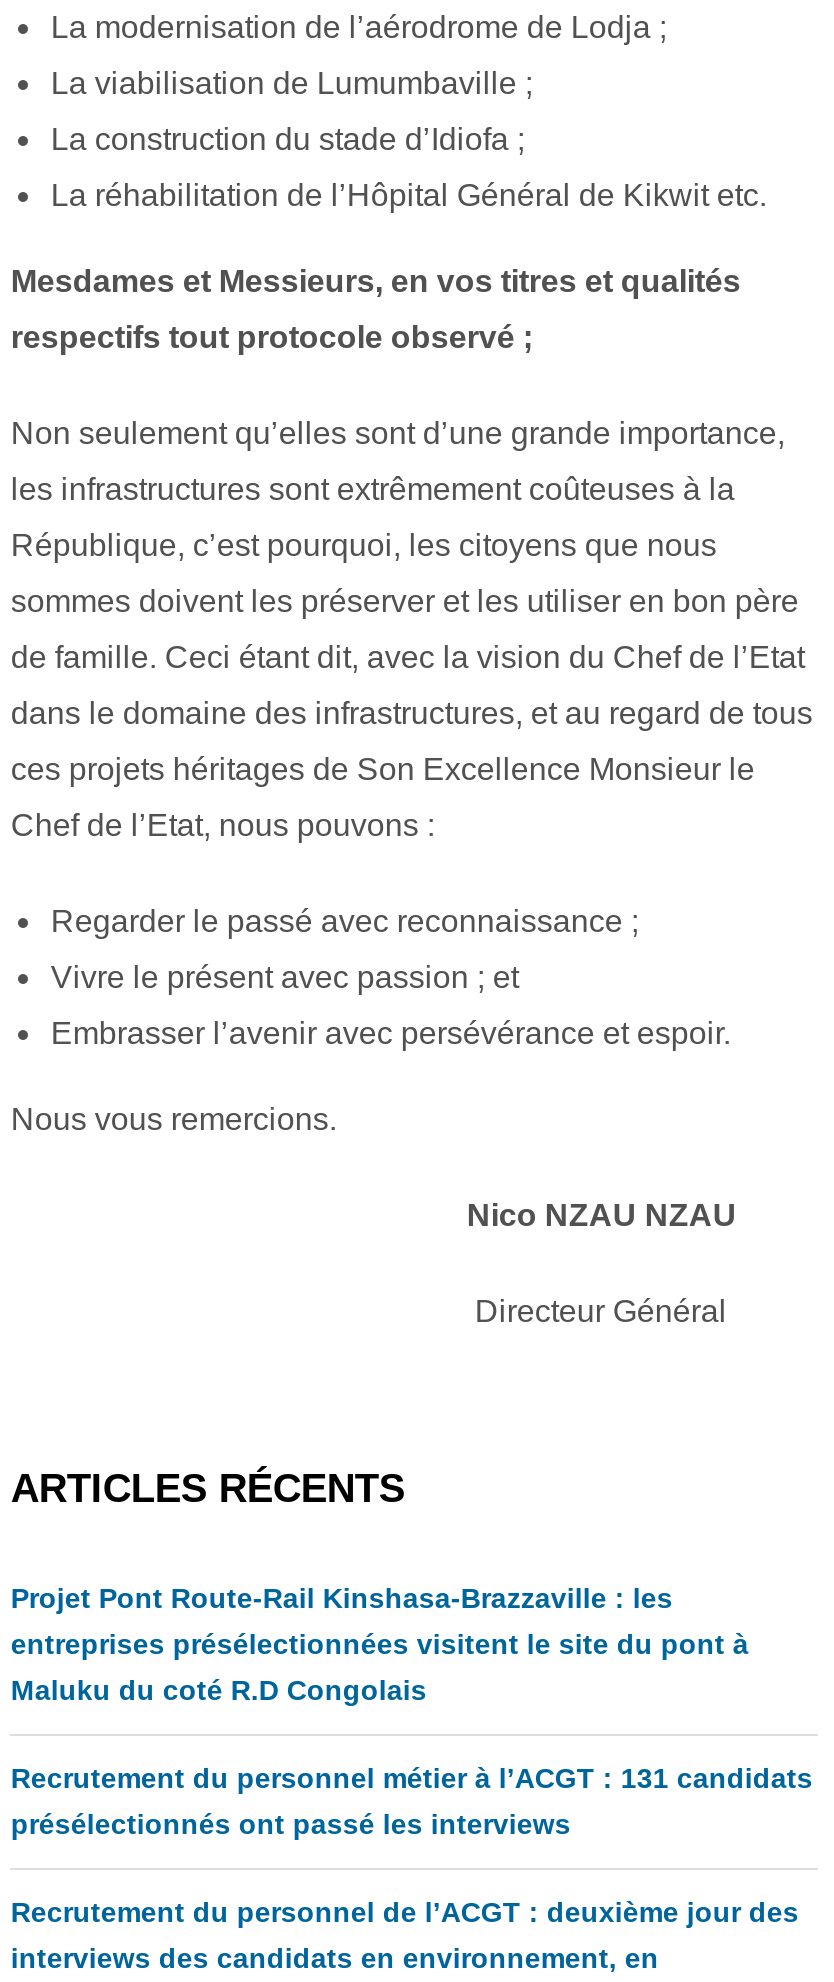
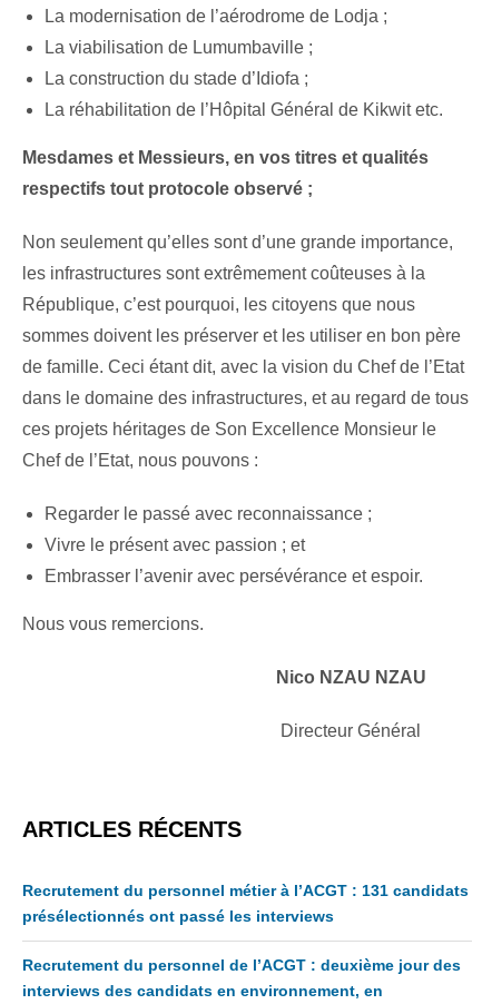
[11,1582,749,1706] Projet Pont Route-Rail Kinshasa-Brazzaville : les | entreprises présélectionnées visitent le site du pont à | Maluku du coté R.D Congolais -> none

